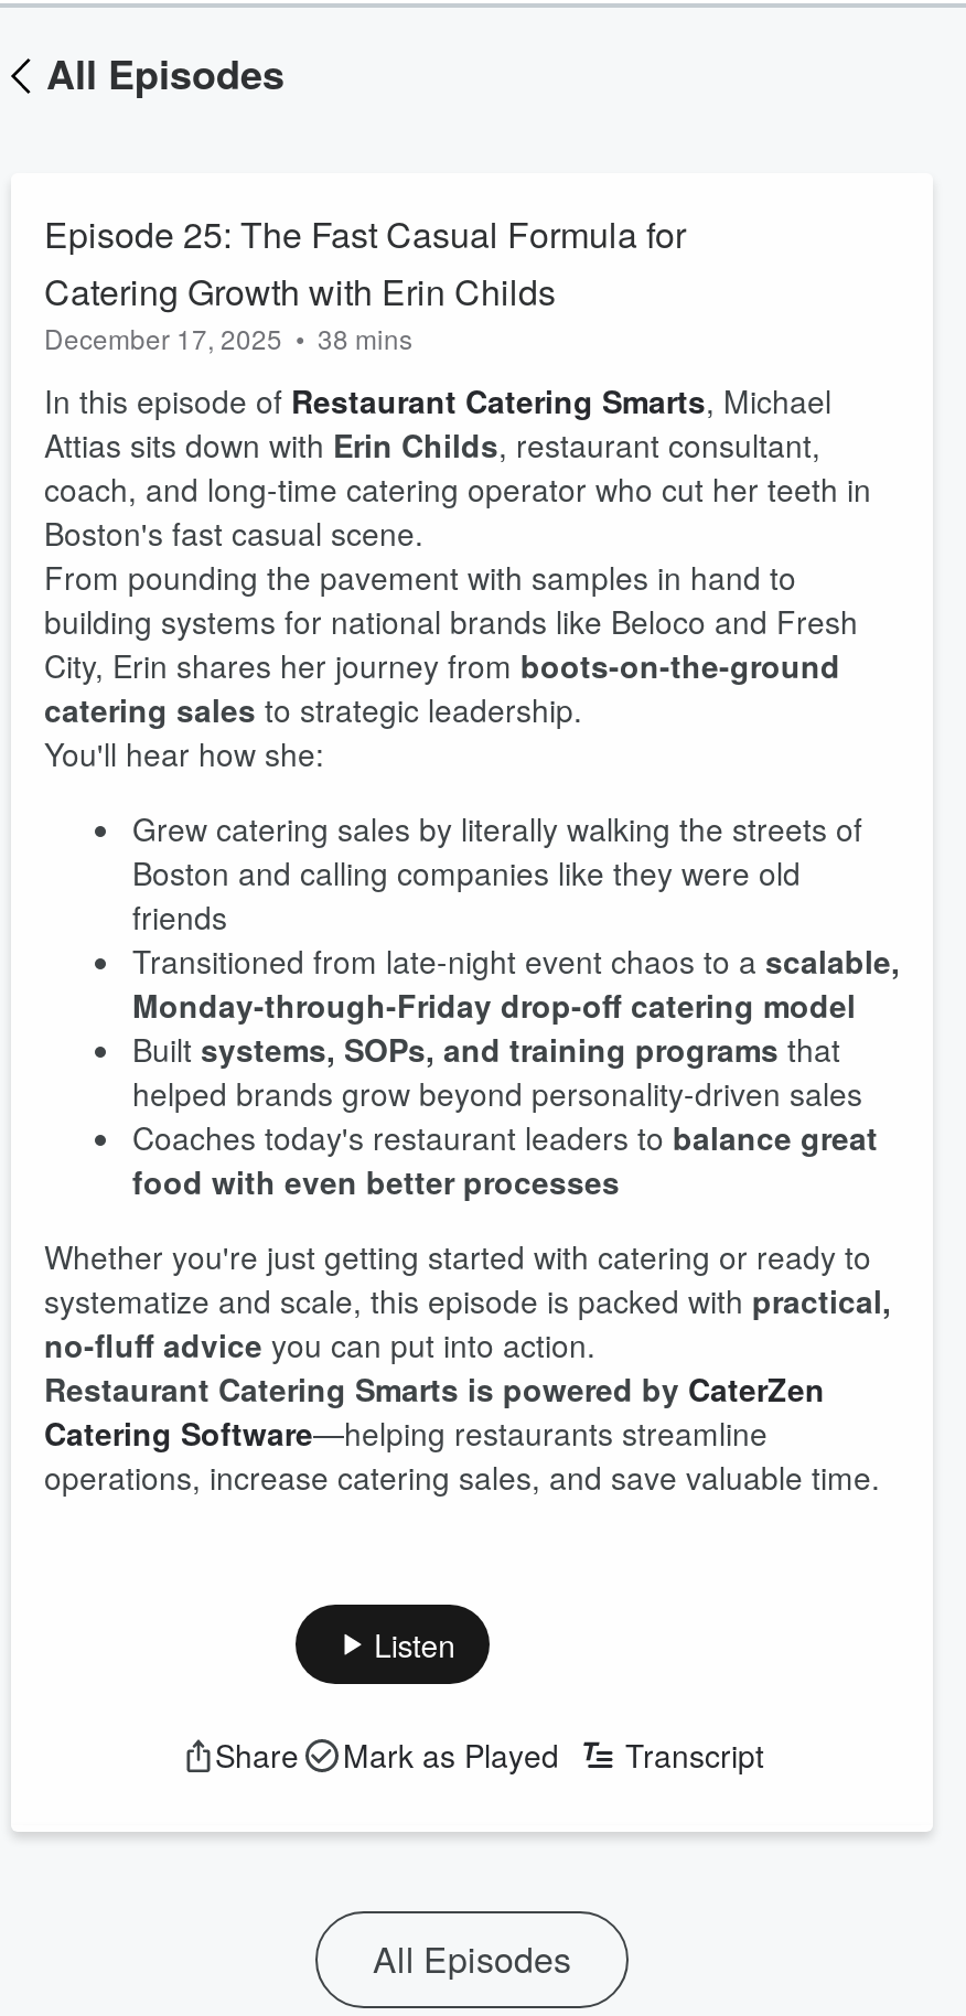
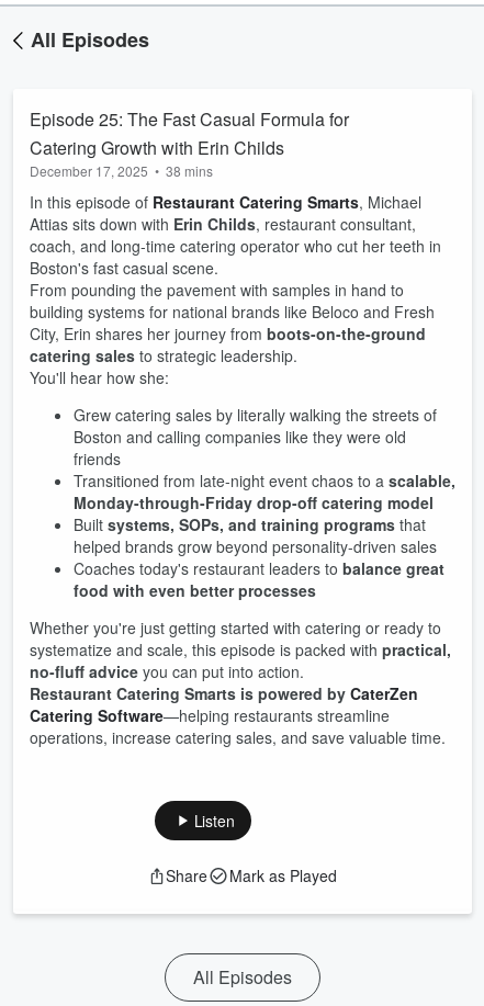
[625,1733,764,1777] Transcript -> none

